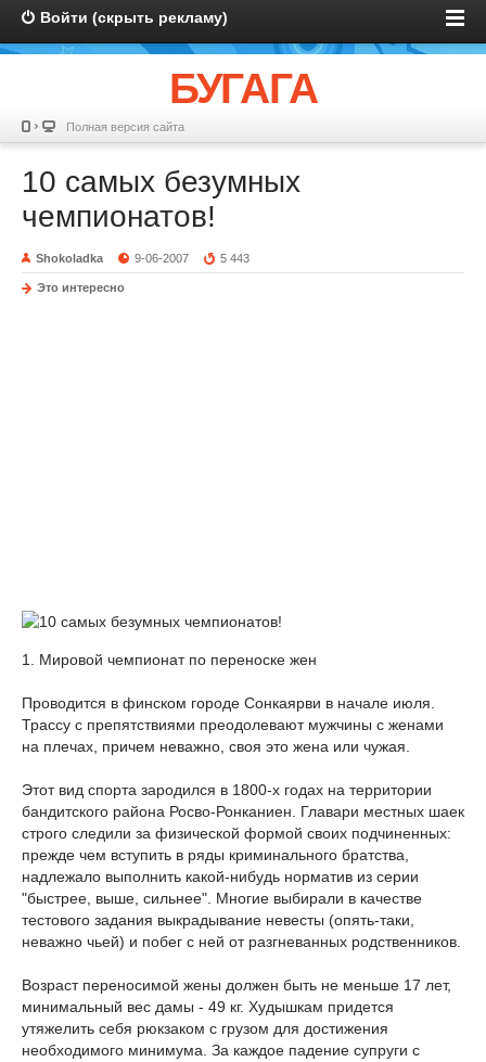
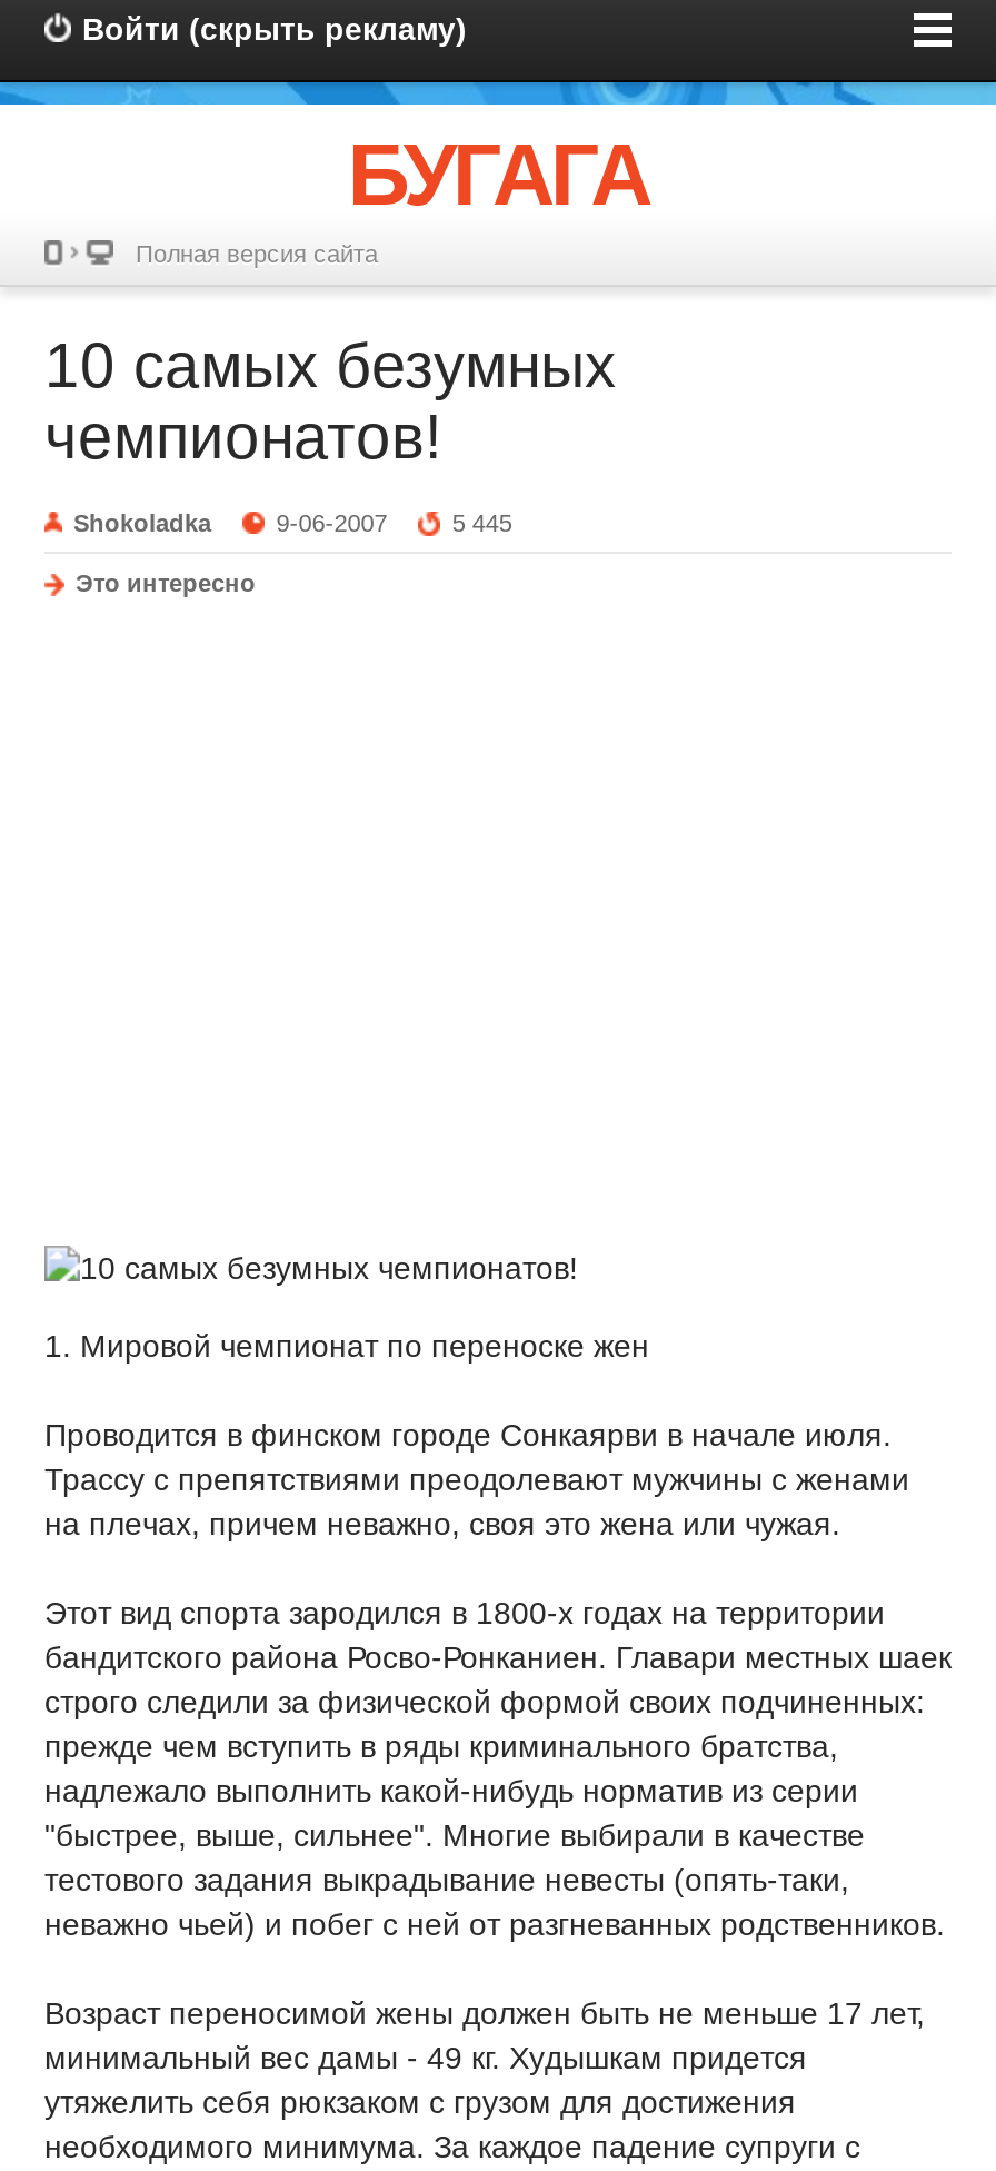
[221,252,250,265] 5 443 -> [452,509,512,536] 5 445

